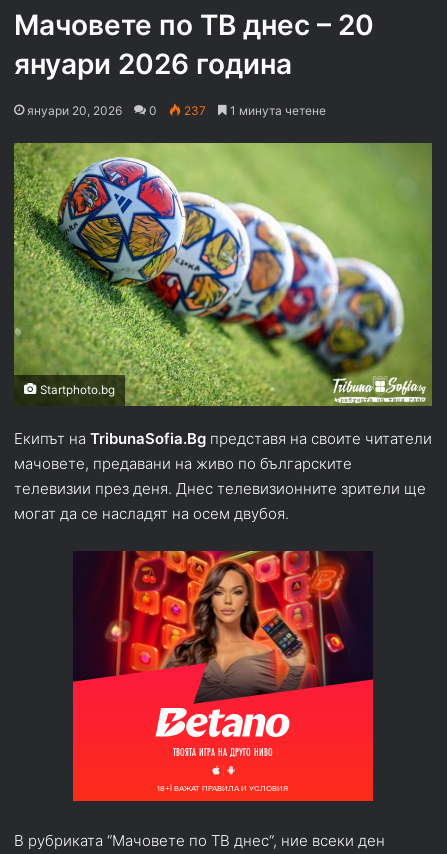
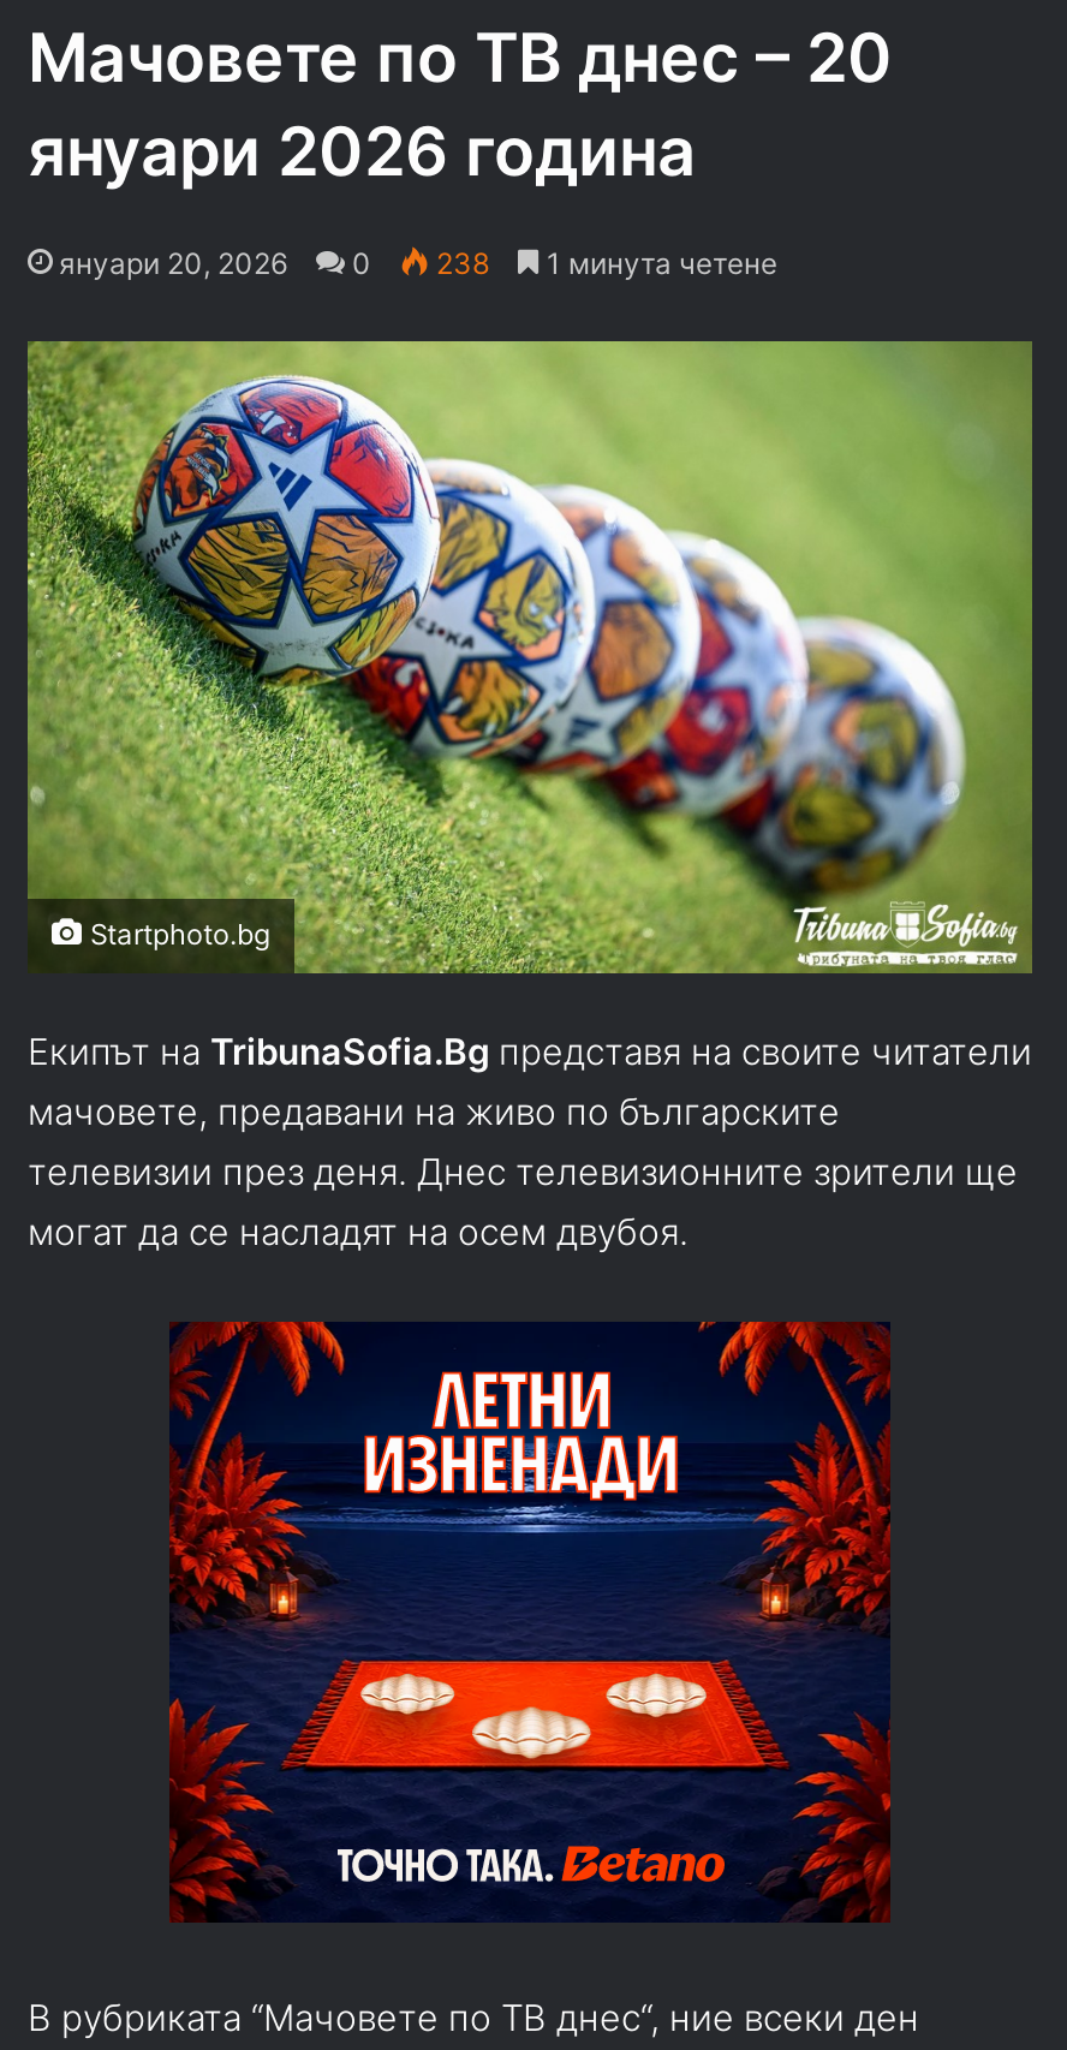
[181,103,206,118] 237 -> [429,246,489,282] 238
[72,550,374,802] [image] -> [167,1319,893,1923] [image]

